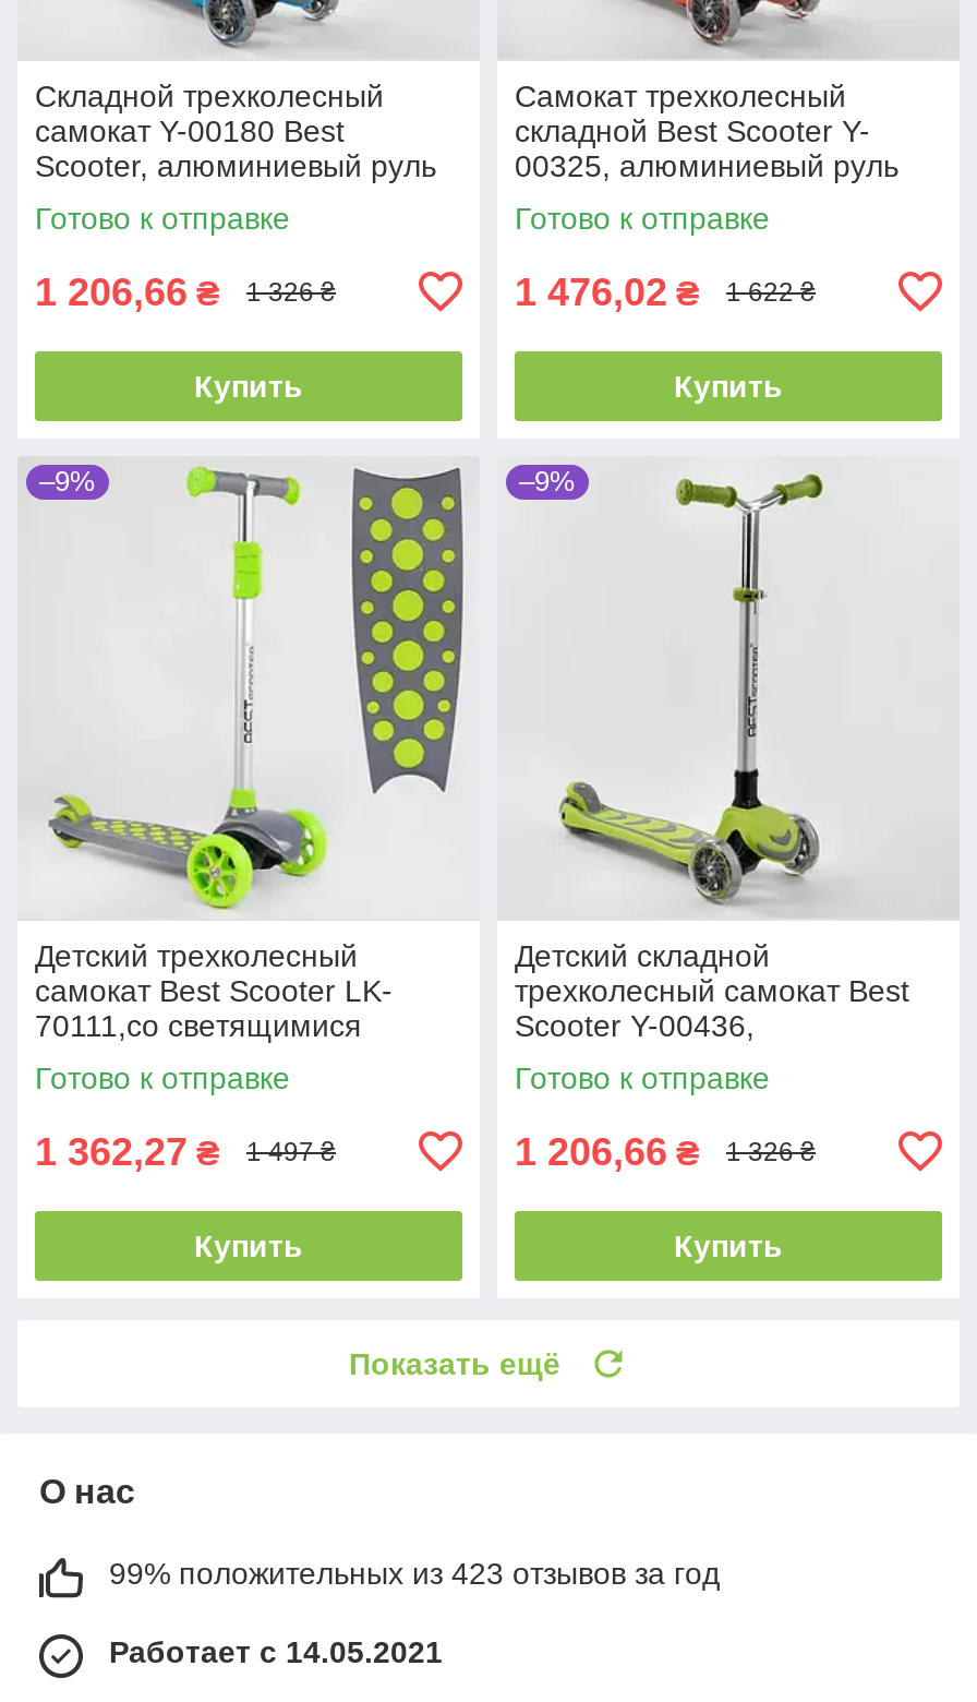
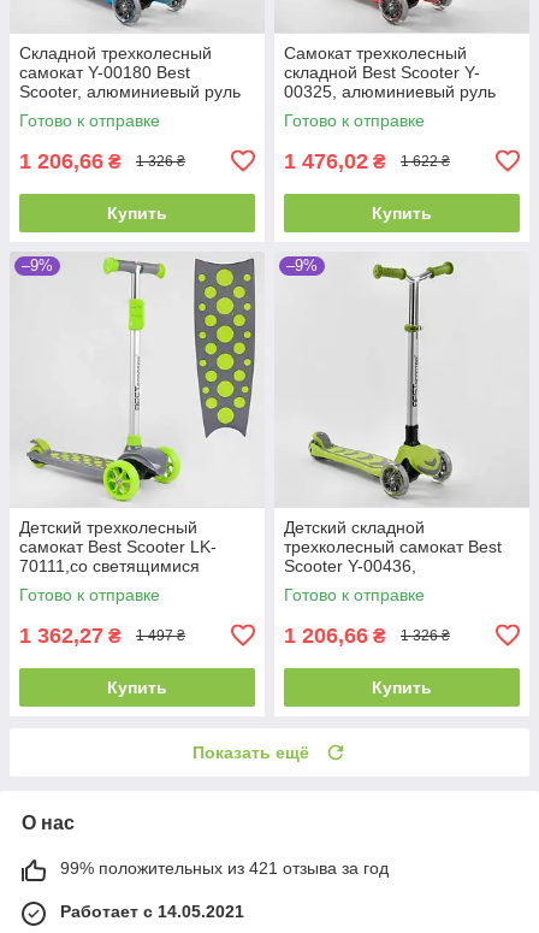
[109,1555,720,1590] 99% положительных из 423 отзывов за год -> [60,858,389,877] 99% положительных из 421 отзыва за год

